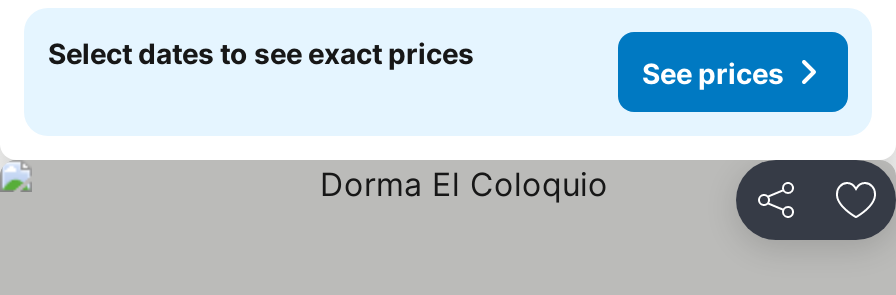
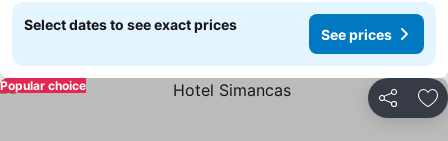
none -> [0,78,86,93] Popular choice

